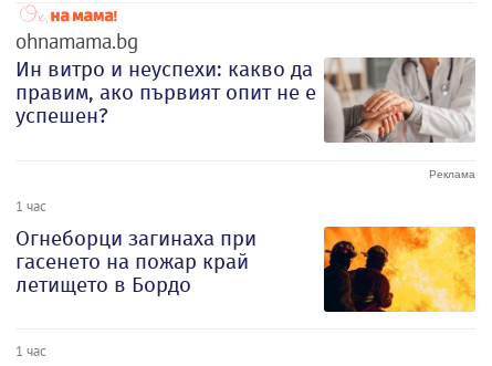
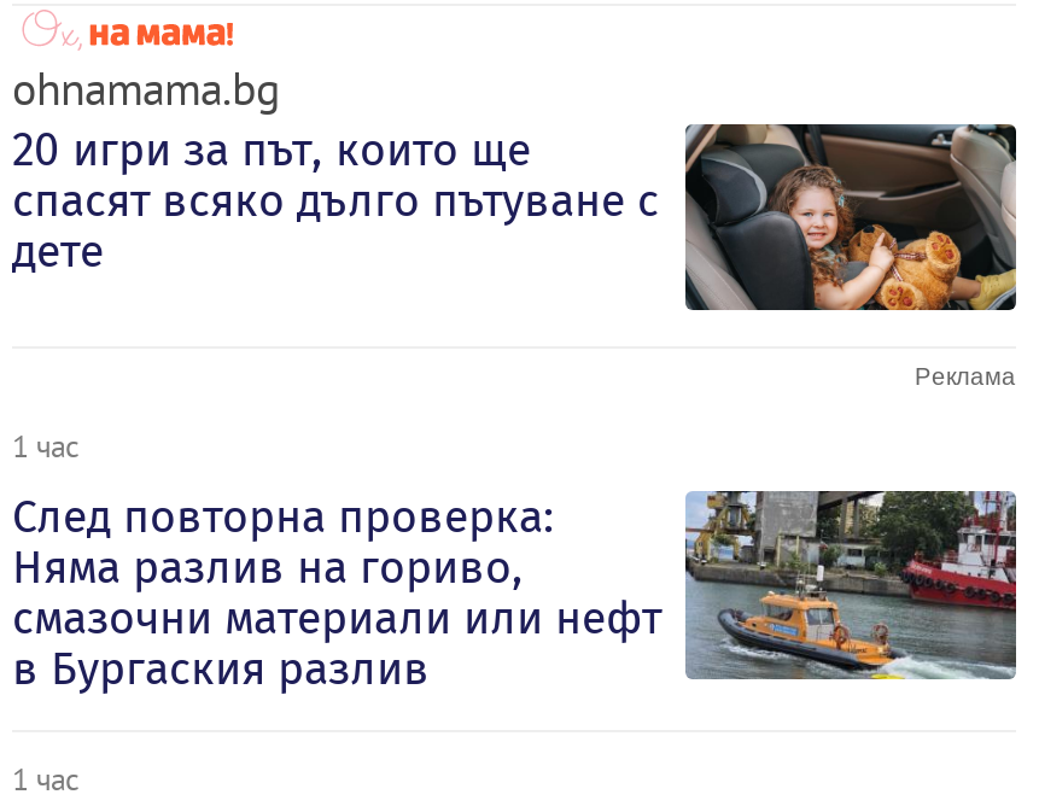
[15,56,475,143] [image] | Ин витро и неуспехи: какво да | правим, ако първият опит не е | успешен? -> [12,121,1018,312] [image] | 20 игри за път, които ще | спасят всяко дълго пътуване с | дете
[15,225,257,297] Огнеборци загинаха при | гасенето на пожар край | летището в Бордо -> [12,490,661,698] След повторна проверка: | Няма разлив на гориво, | смазочни материали или нефт | в Бургаския разлив
[323,226,477,313] [image] -> [683,489,1018,682] [image]

